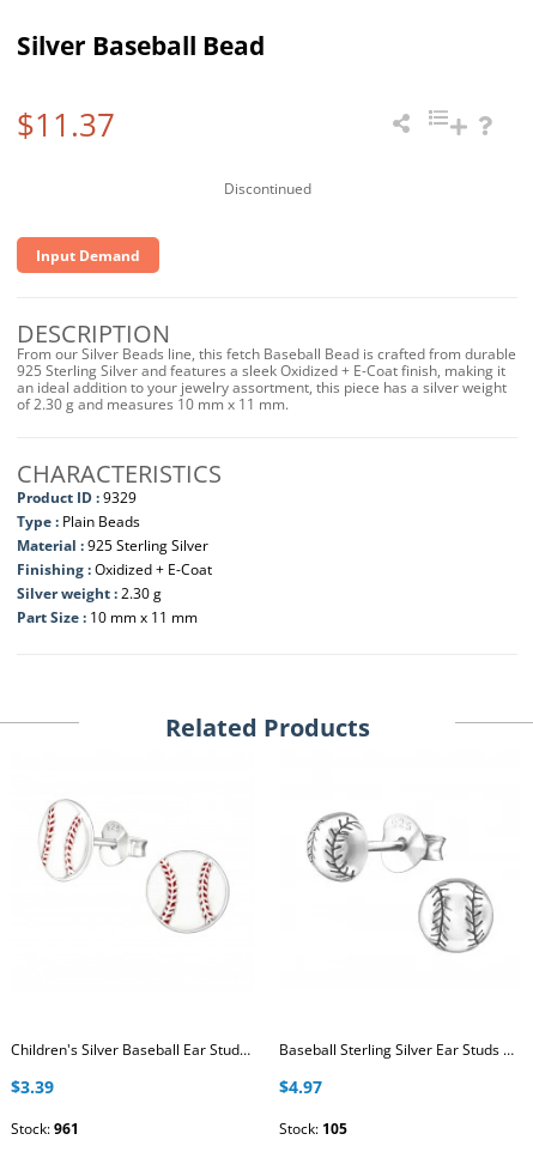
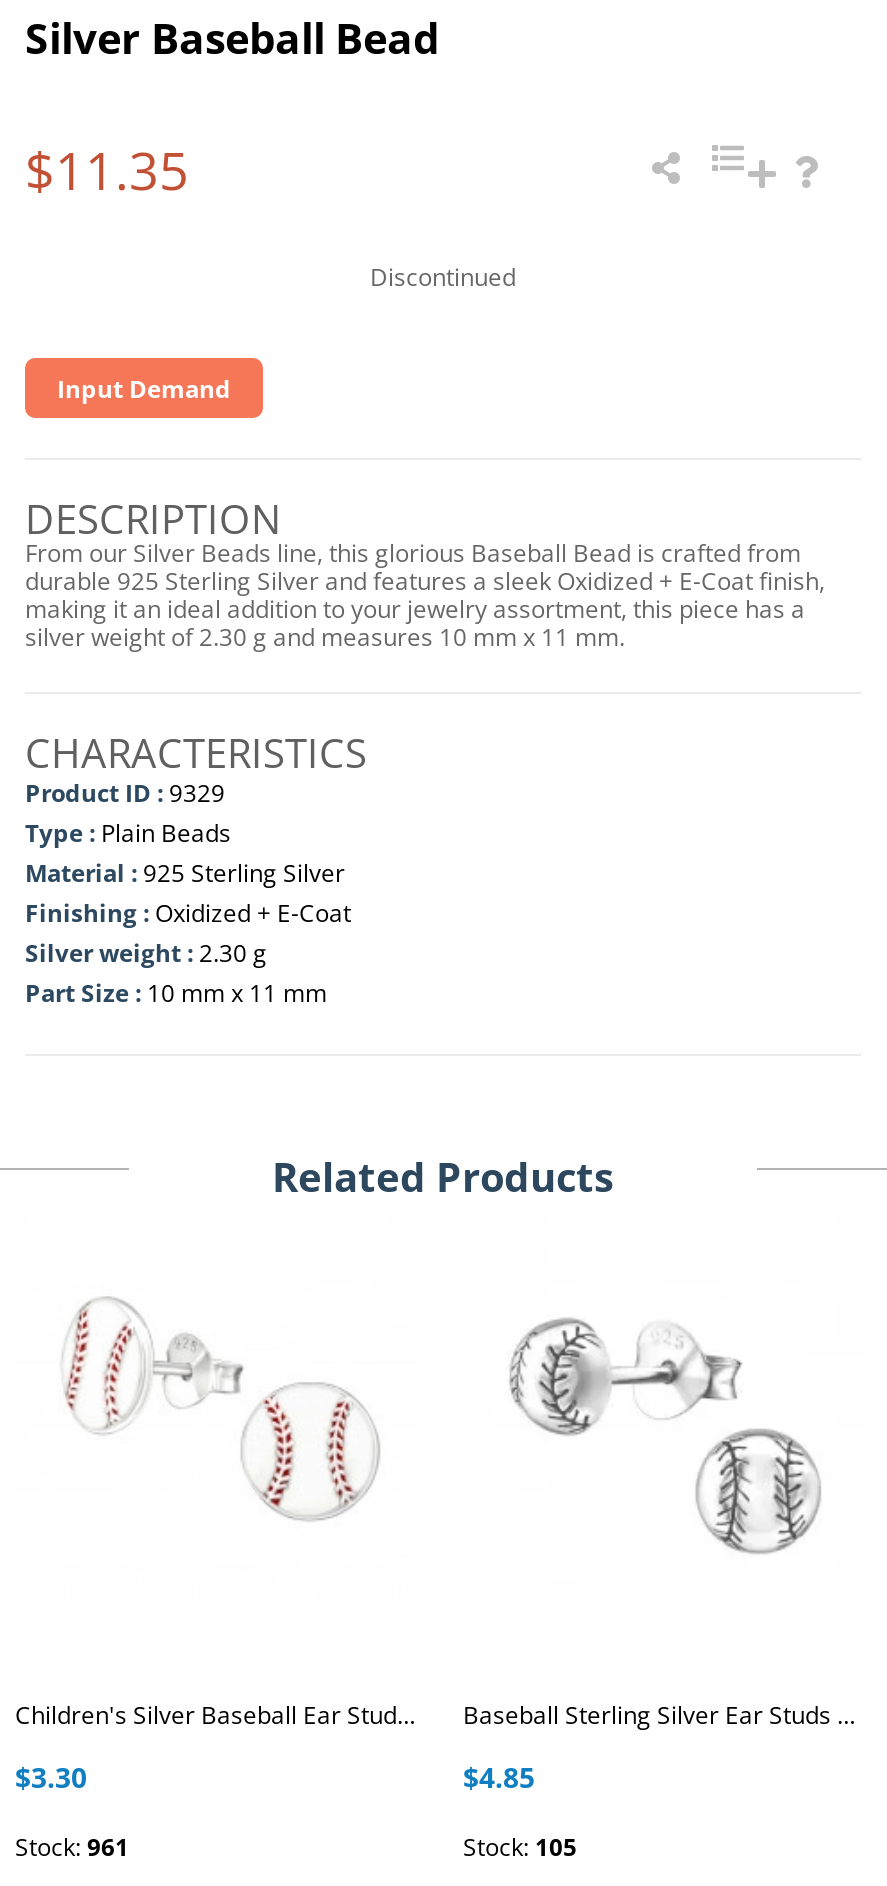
[17,103,115,146] $11.37 -> [25,134,189,206] $11.35
[17,344,516,414] From our Silver Beads line, this fetch Baseball Bead is crafted from durable | 925 Sterling Silver and features a sleek Oxidized + E-Coat finish, making it | an ideal addition to your jewelry assortment, this piece has a silver weight | of 2.30 g and measures 10 mm x 11 mm. -> [25,536,825,654] From our Silver Beads line, this glorious Baseball Bead is crafted from | durable 925 Sterling Silver and features a sleek Oxidized + E-Coat finish, | making it an ideal addition to your jewelry assortment, this piece has a | silver weight of 2.30 g and measures 10 mm x 11 mm.
[11,1075,54,1098] $3.39 -> [15,1758,87,1796] $3.30
[279,1075,322,1098] $4.97 -> [463,1758,535,1796] $4.85

